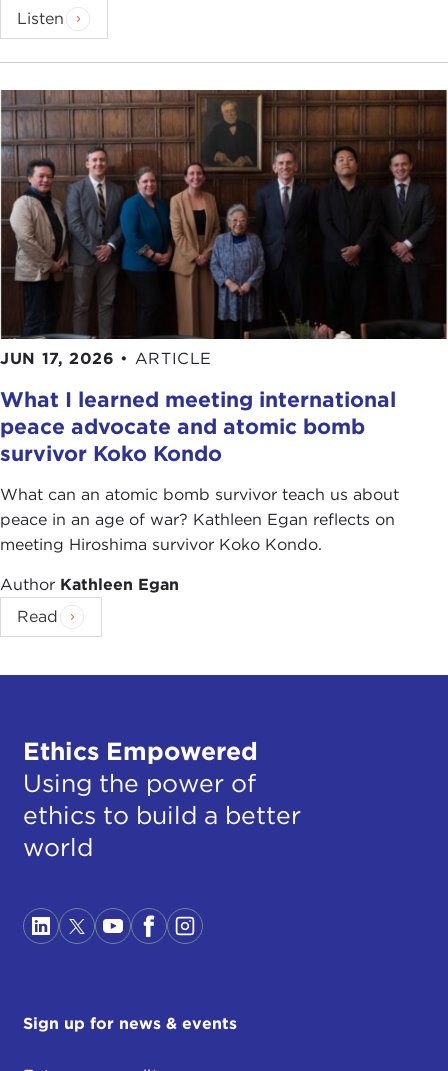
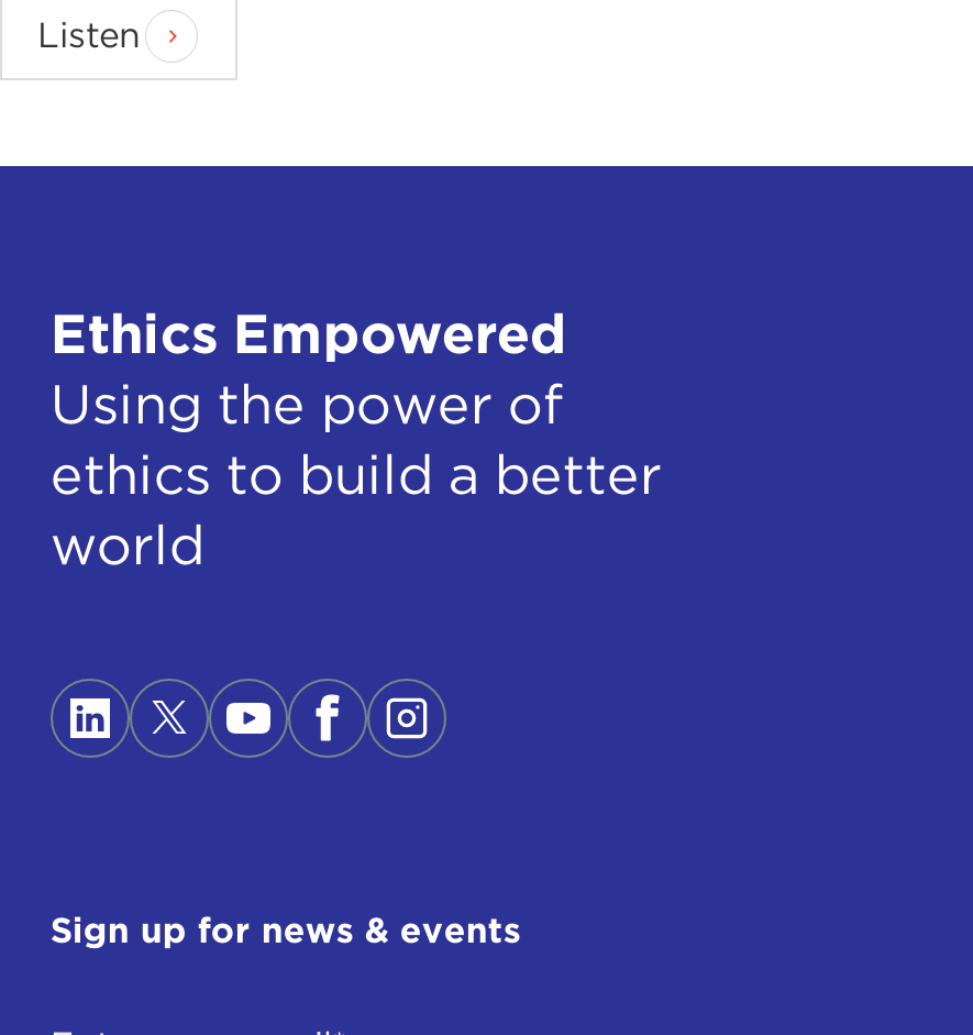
[0,89,445,626] [image] | JUN 17, 2026 • ARTICLE | What I learned meeting international | peace advocate and atomic bomb | survivor Koko Kondo | What can an atomic bomb survivor teach us about | peace in an age of war? Kathleen Egan reflects on | meeting Hiroshima survivor Koko Kondo. | Author Kathleen Egan | Read -> none

